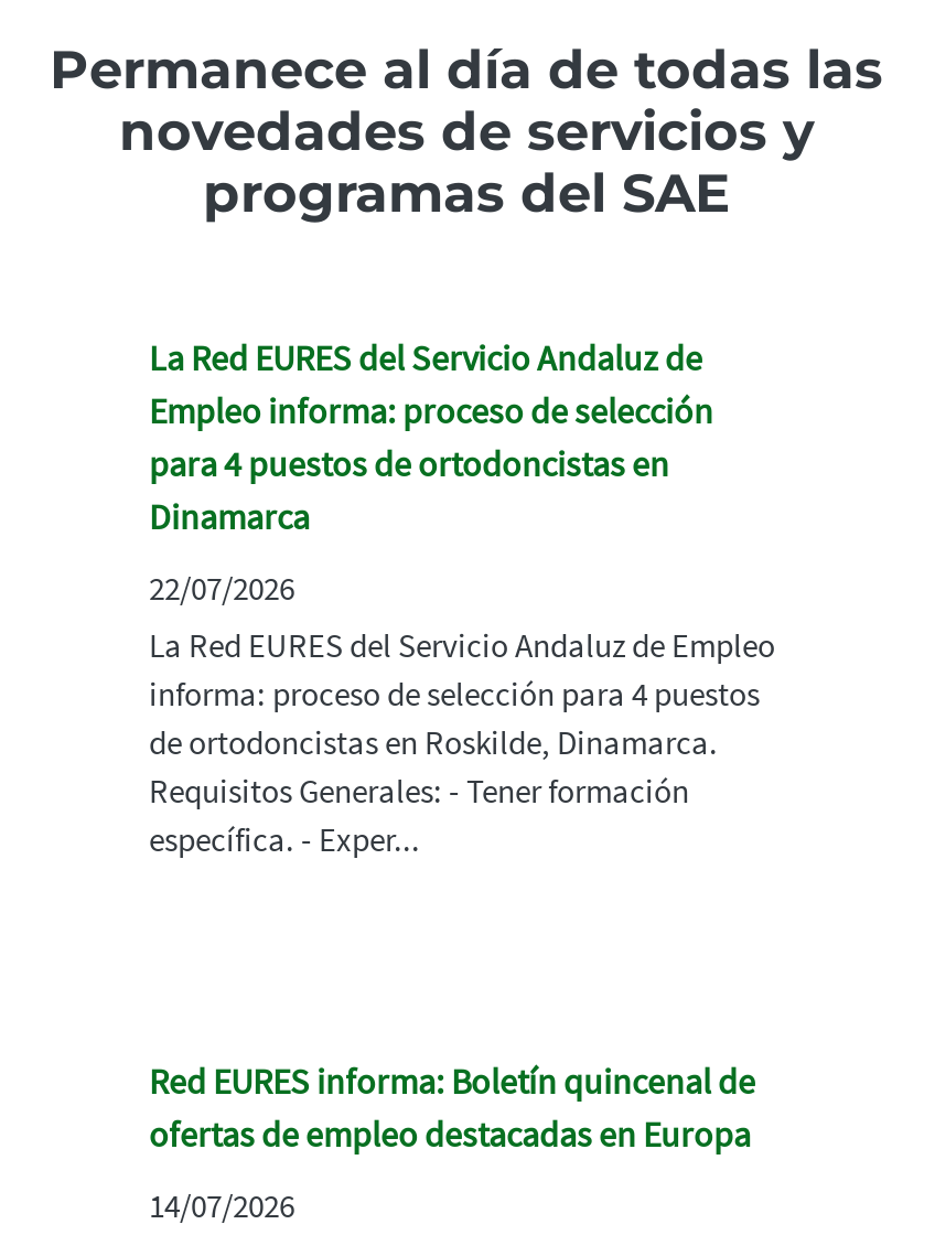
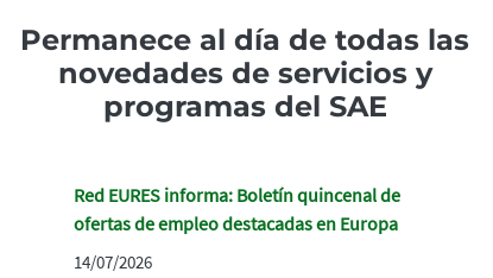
[149,335,775,860] La Red EURES del Servicio Andaluz de | Empleo informa: proceso de selección | para 4 puestos de ortodoncistas en | Dinamarca | 22/07/2026 | La Red EURES del Servicio Andaluz de Empleo | informa: proceso de selección para 4 puestos | de ortodoncistas en Roskilde, Dinamarca. | Requisitos Generales: - Tener formación | específica. - Exper... -> none

